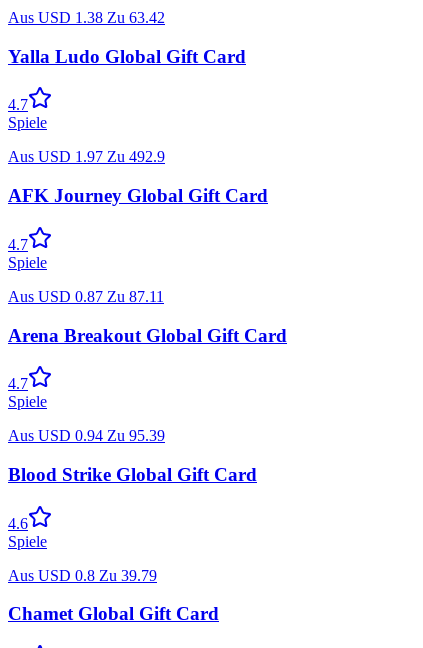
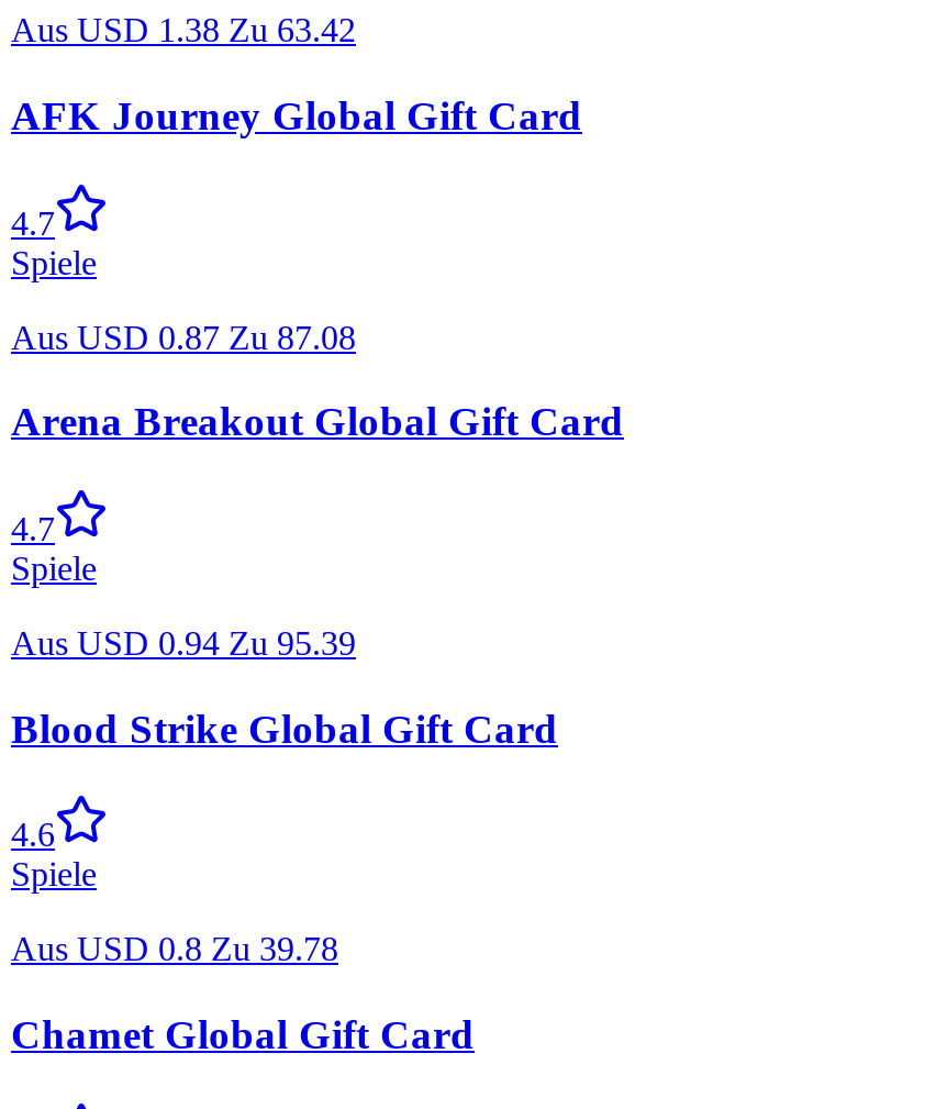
[8,46,246,165] Yalla Ludo Global Gift Card | 4.7 | Spiele | Aus USD 1.97 Zu 492.9 -> none
[8,288,164,305] Aus USD 0.87 Zu 87.11 -> [11,318,356,355] Aus USD 0.87 Zu 87.08
[8,567,157,584] Aus USD 0.8 Zu 39.79 -> [11,931,338,968] Aus USD 0.8 Zu 39.78

